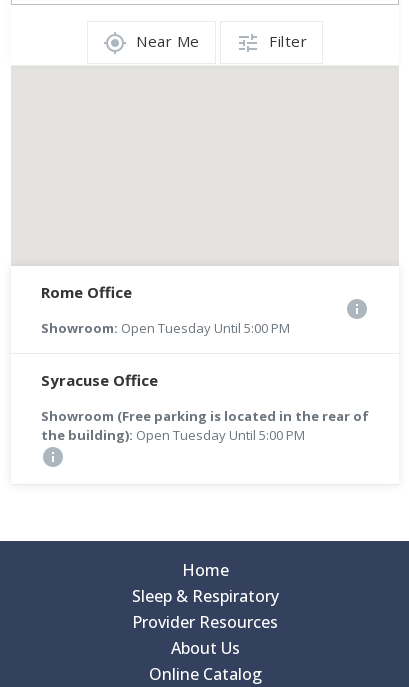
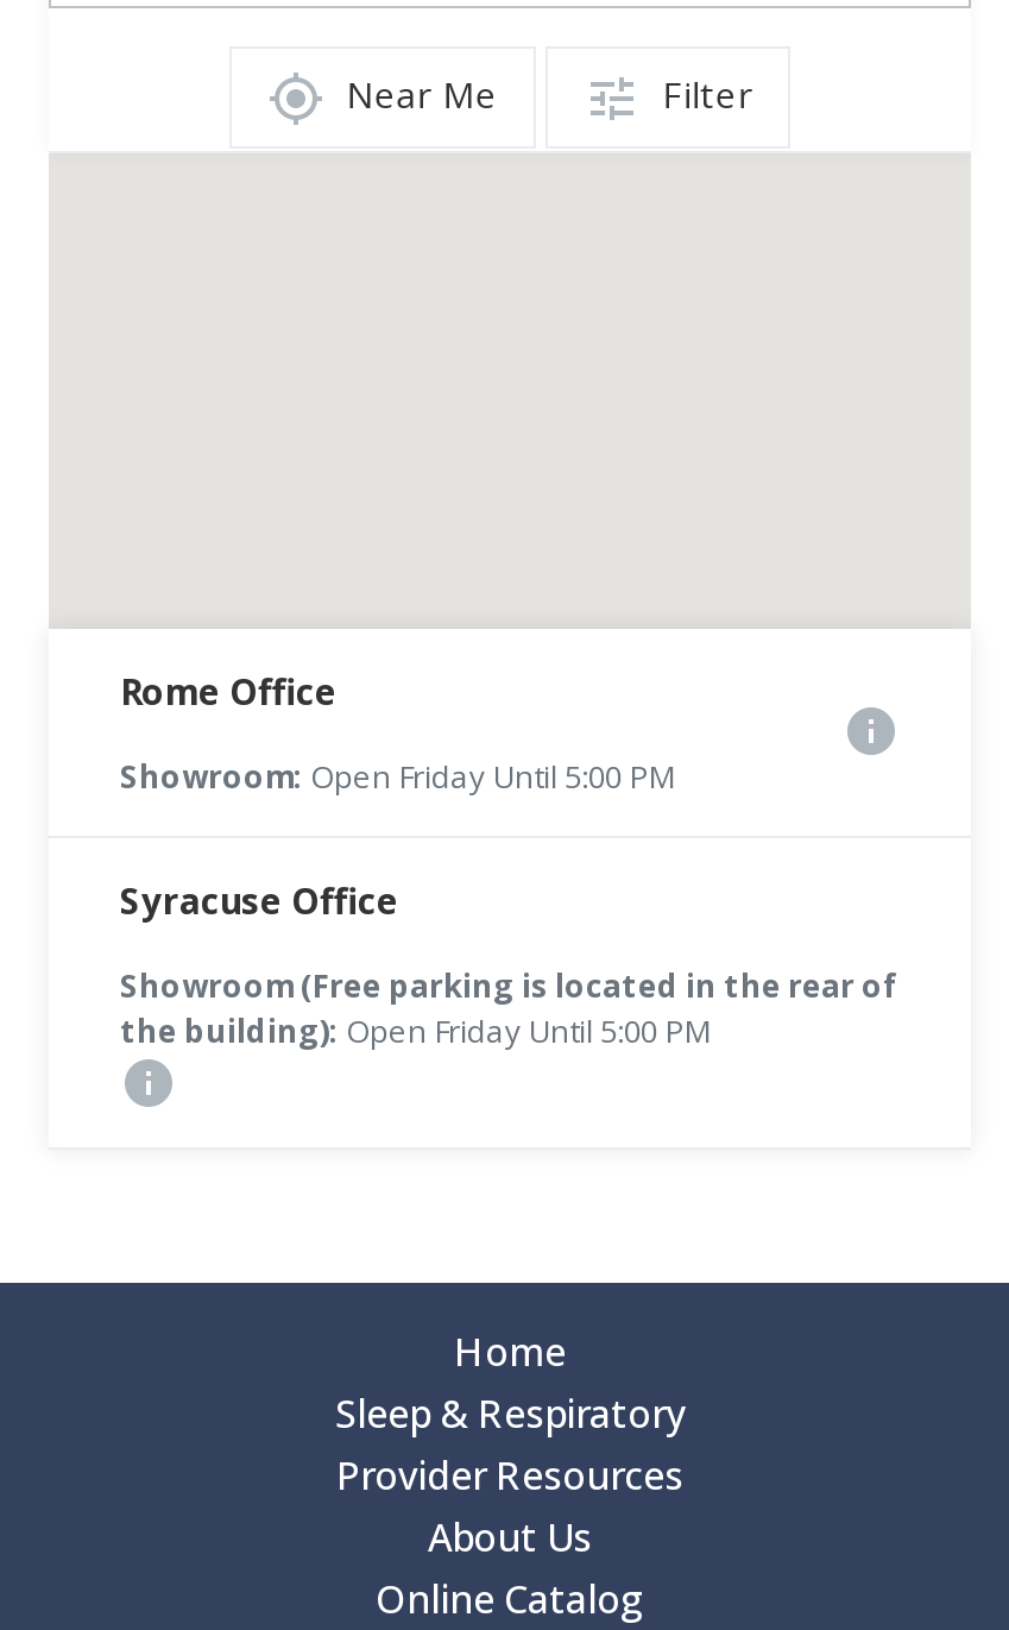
[41,319,290,337] Showroom: Open Tuesday Until 5:00 PM -> [120,754,674,797] Showroom: Open Friday Until 5:00 PM
[41,426,305,444] the building): Open Tuesday Until 5:00 PM -> [120,1009,710,1052] the building): Open Friday Until 5:00 PM

